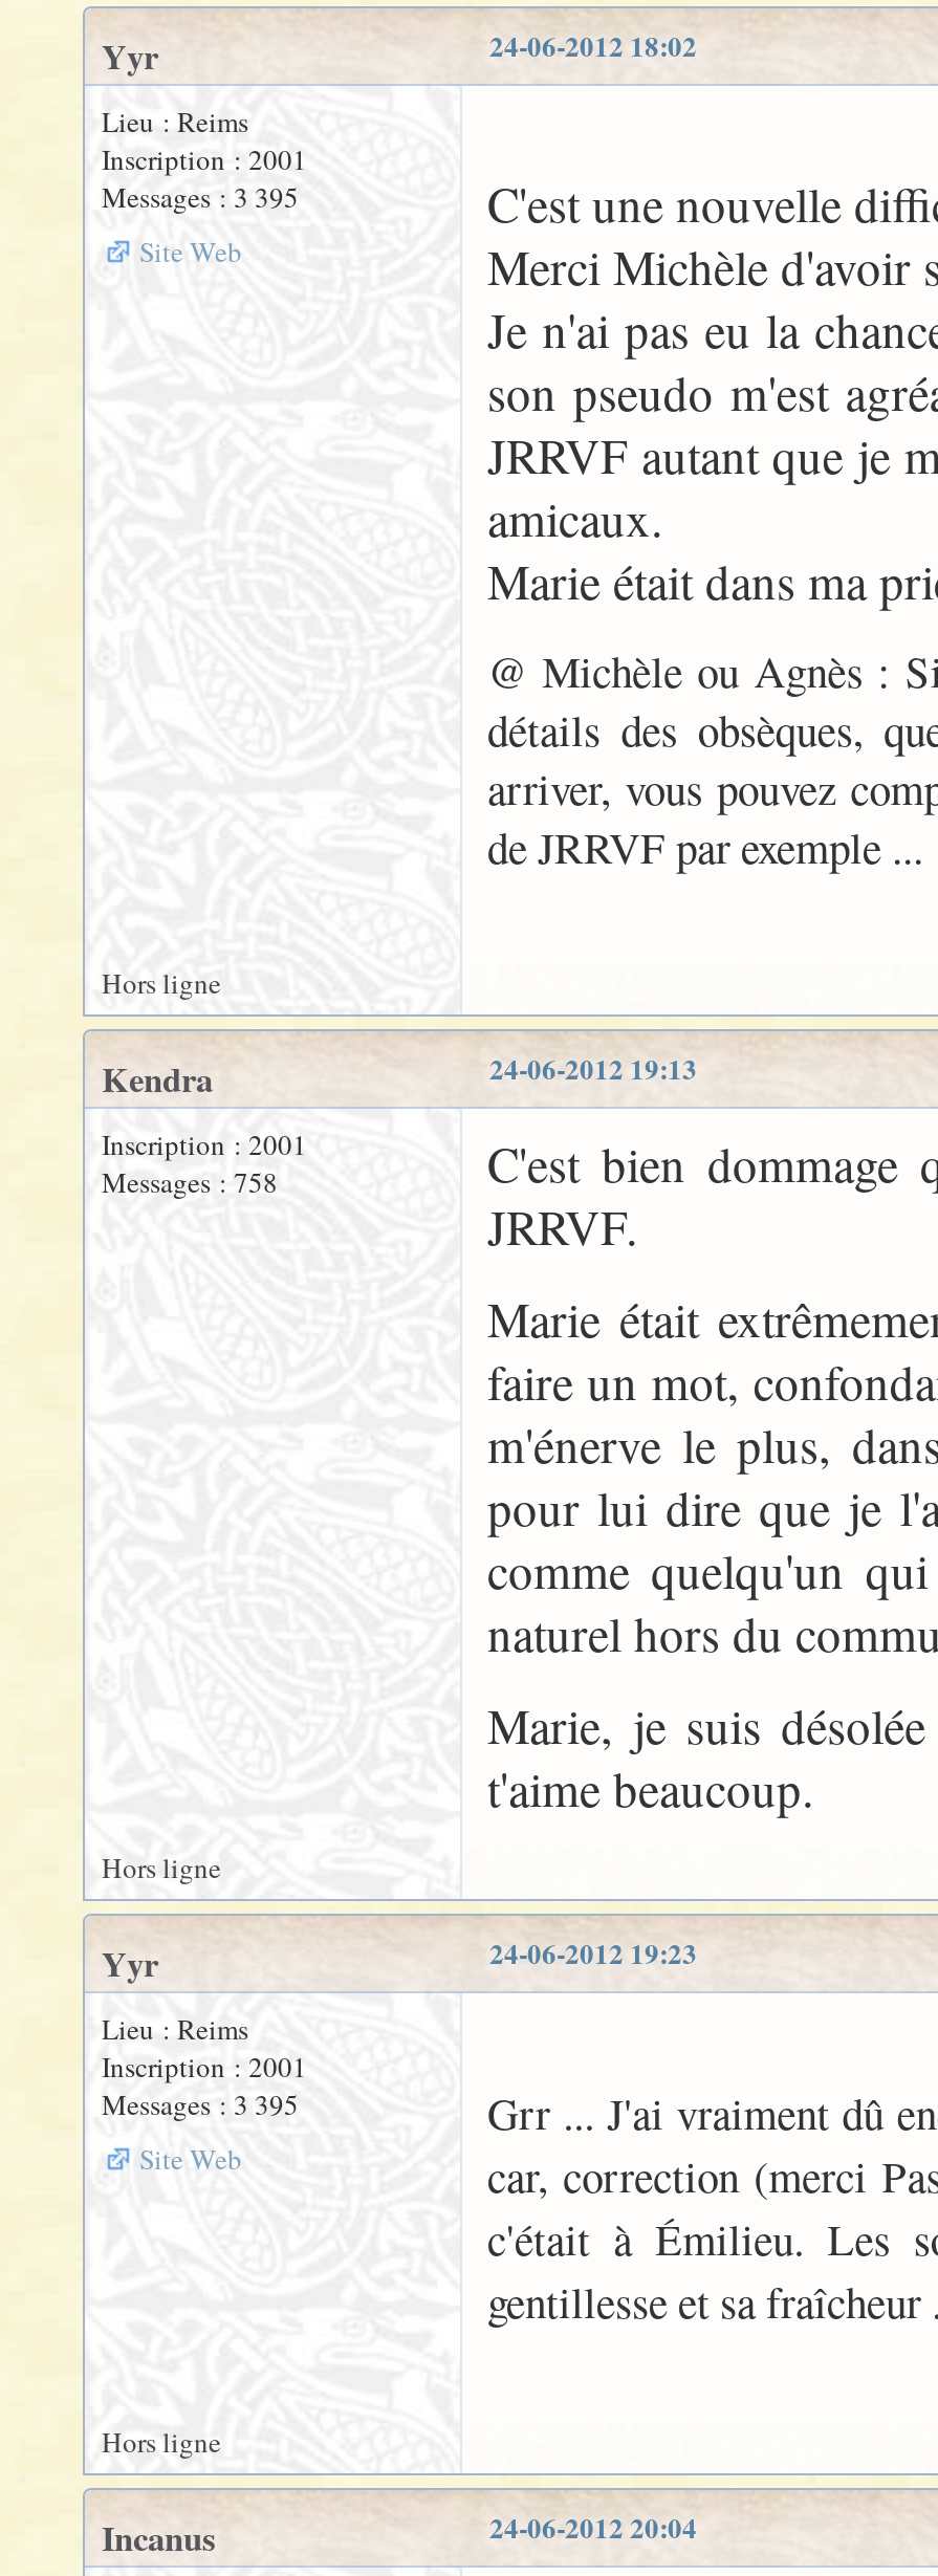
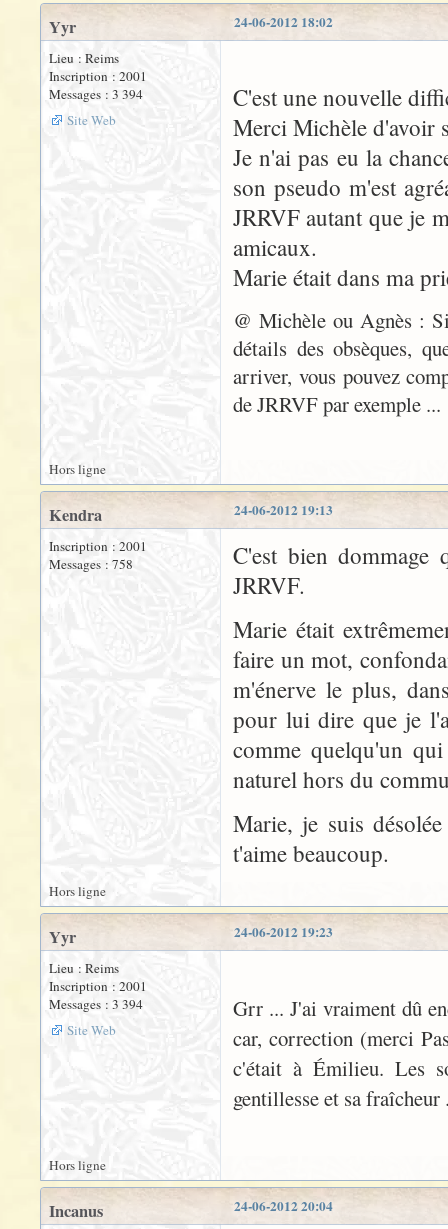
[102,178,299,216] Messages : 3 395 -> [49,85,143,103] Messages : 3 394
[102,2086,299,2123] Messages : 3 395 -> [49,995,143,1013] Messages : 3 394

